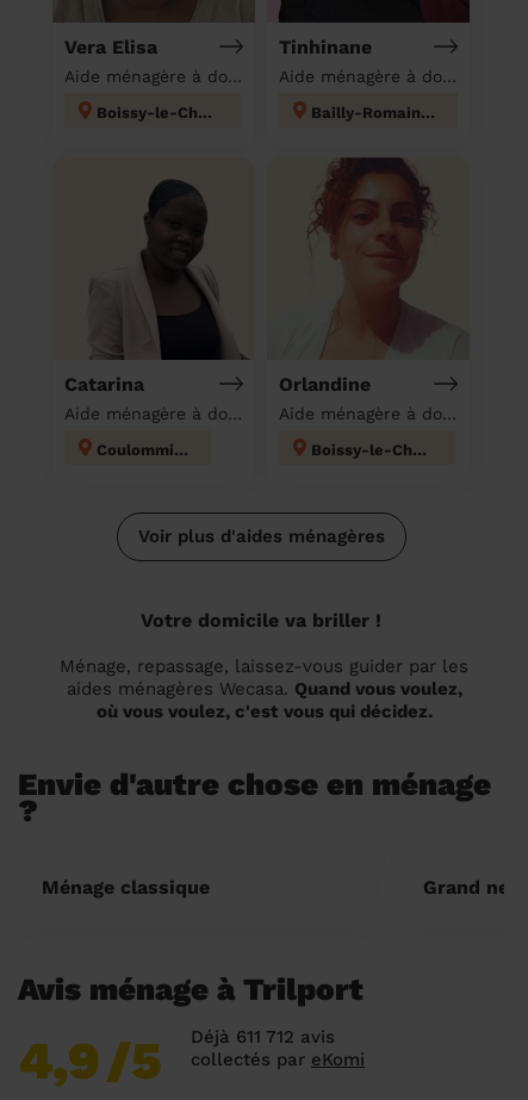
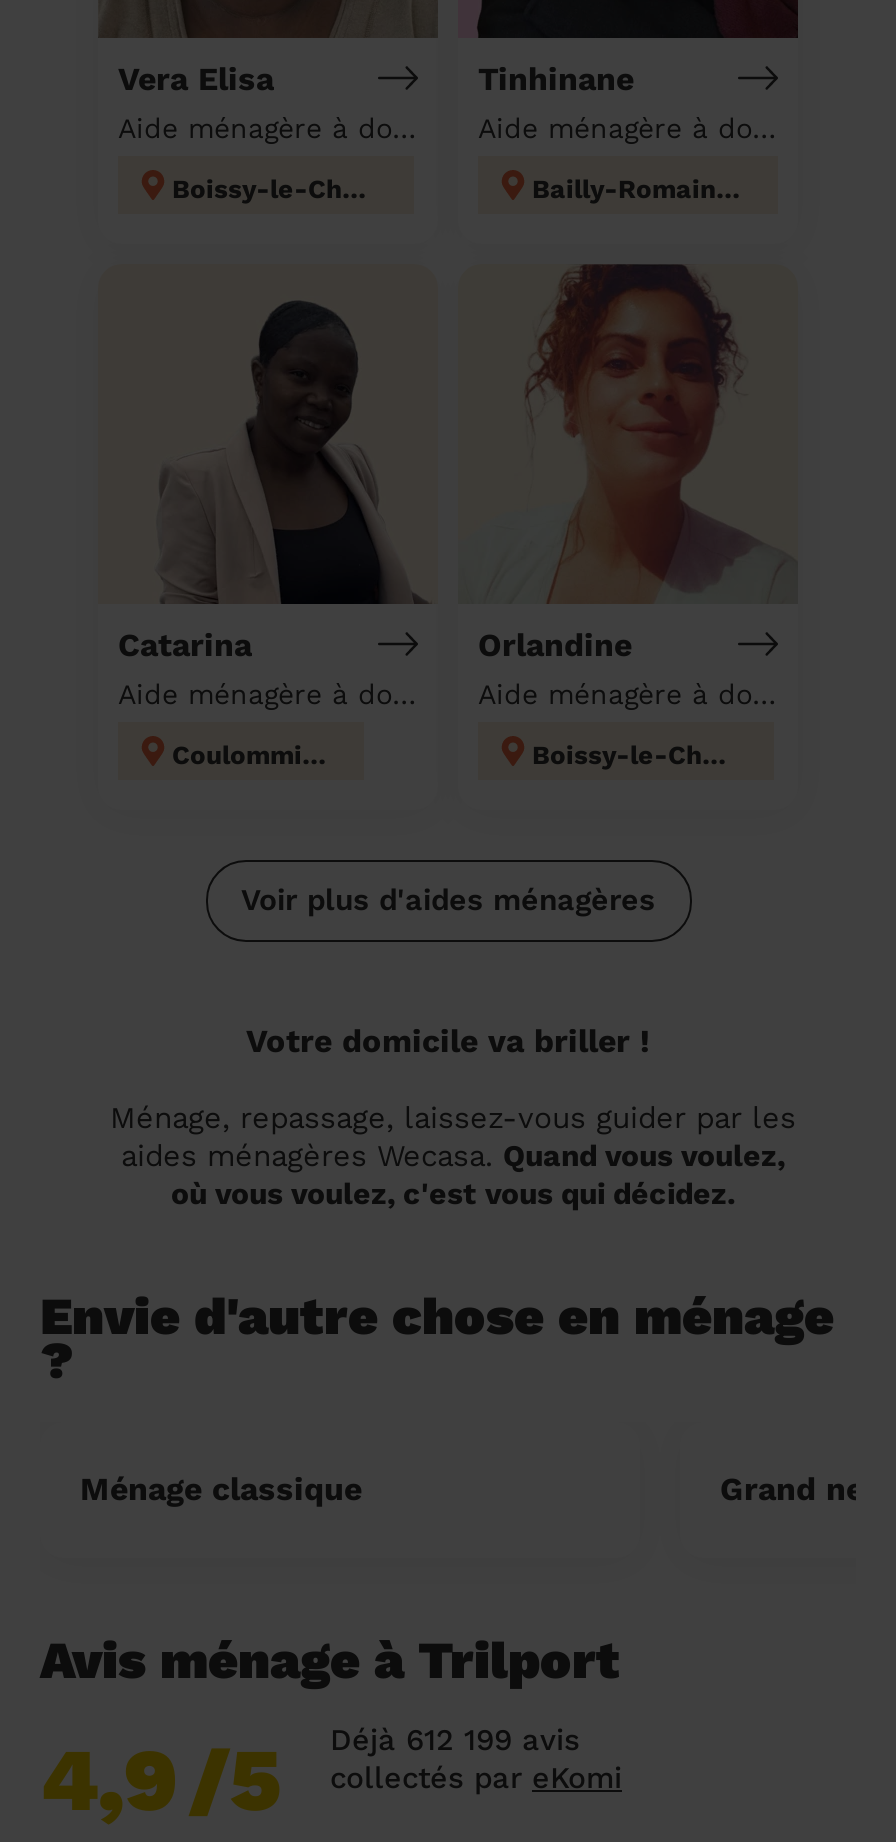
[191,1026,335,1047] Déjà 611 712 avis -> [330,1721,580,1757] Déjà 612 199 avis

